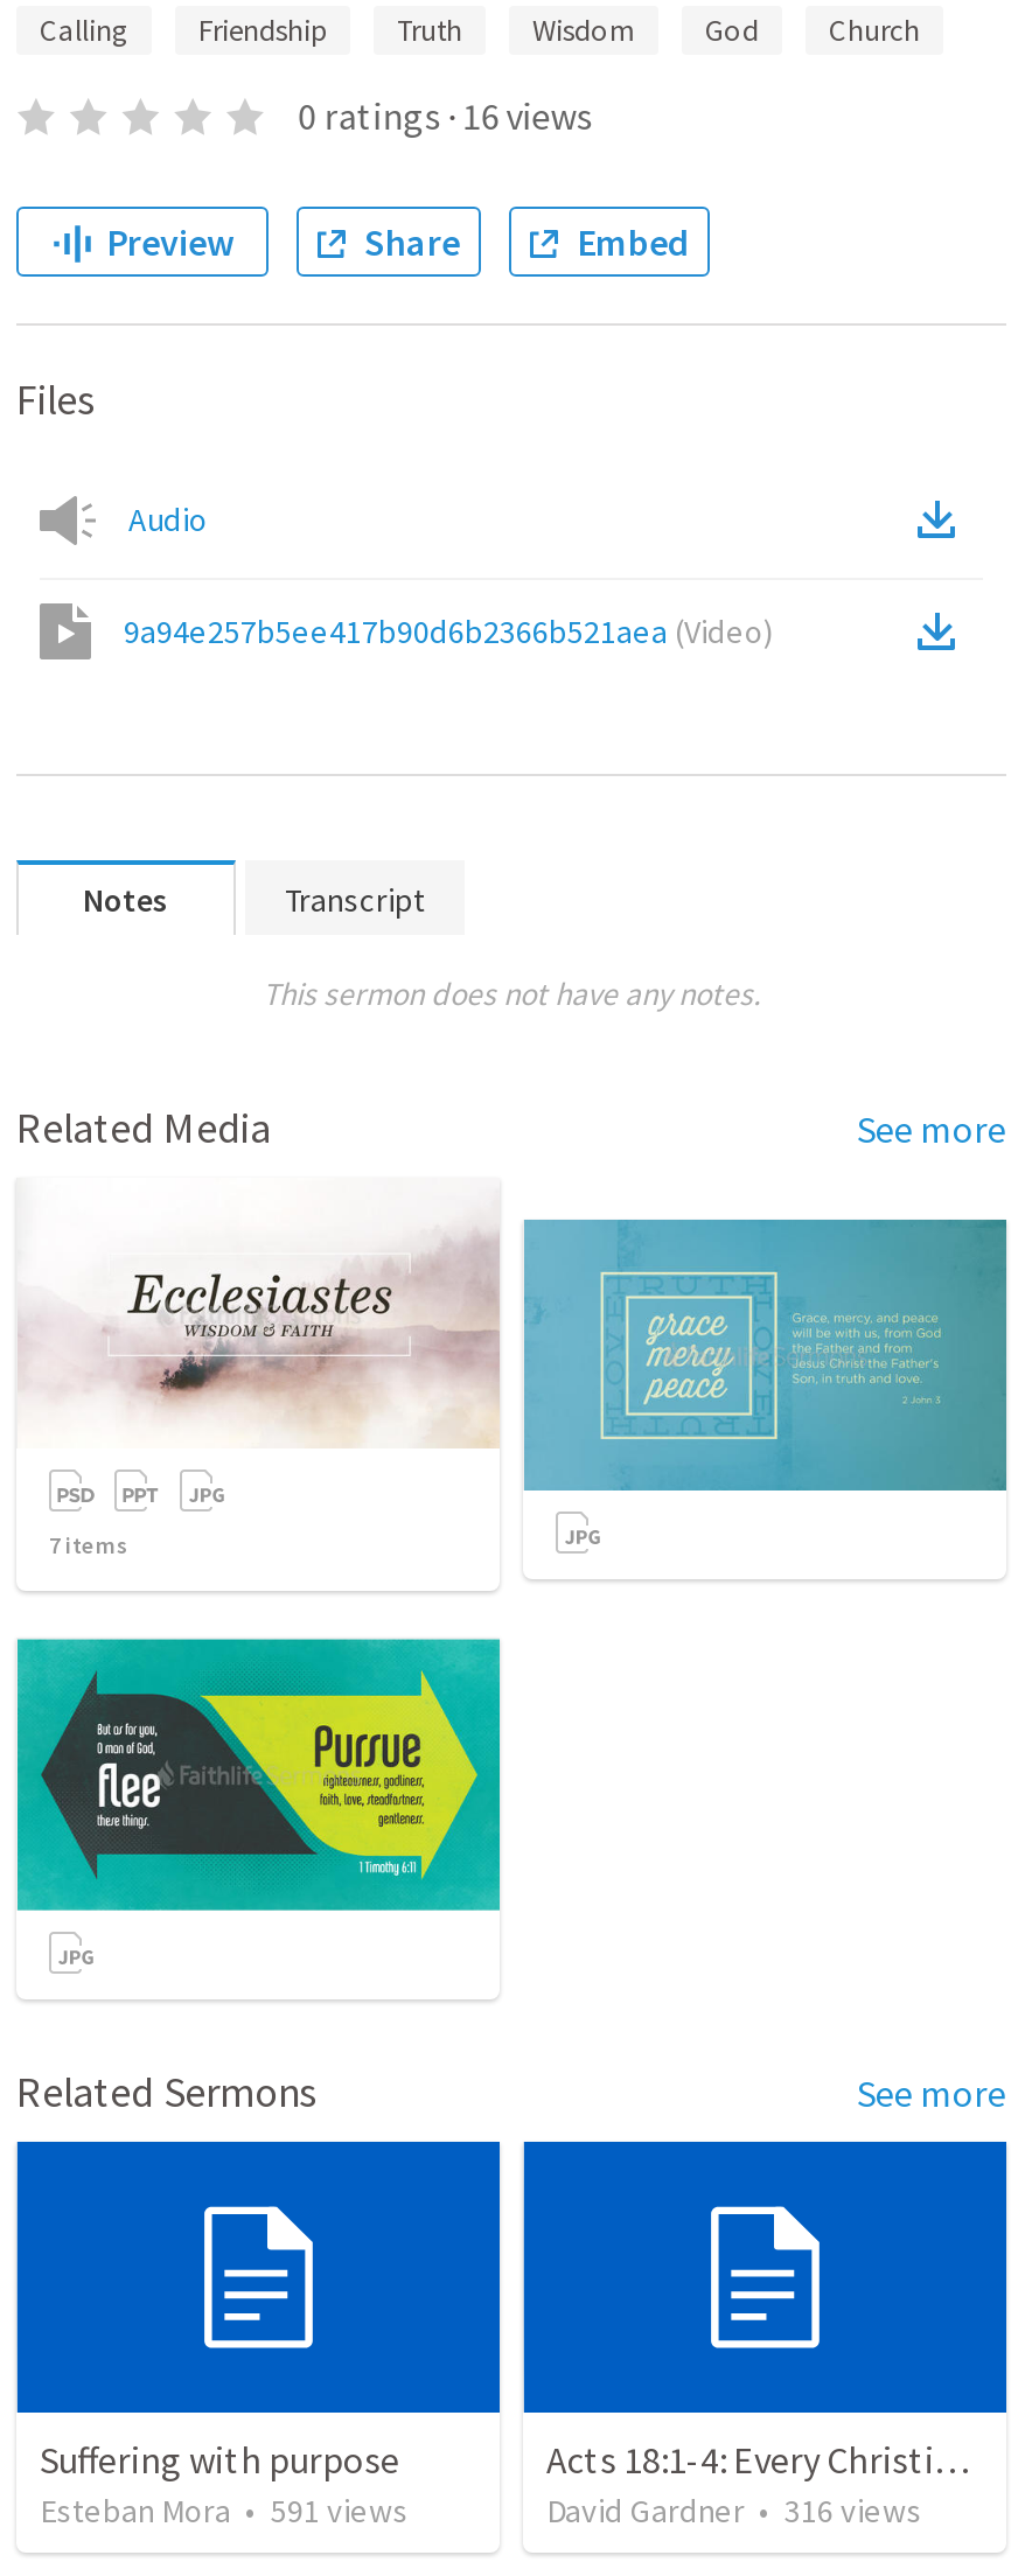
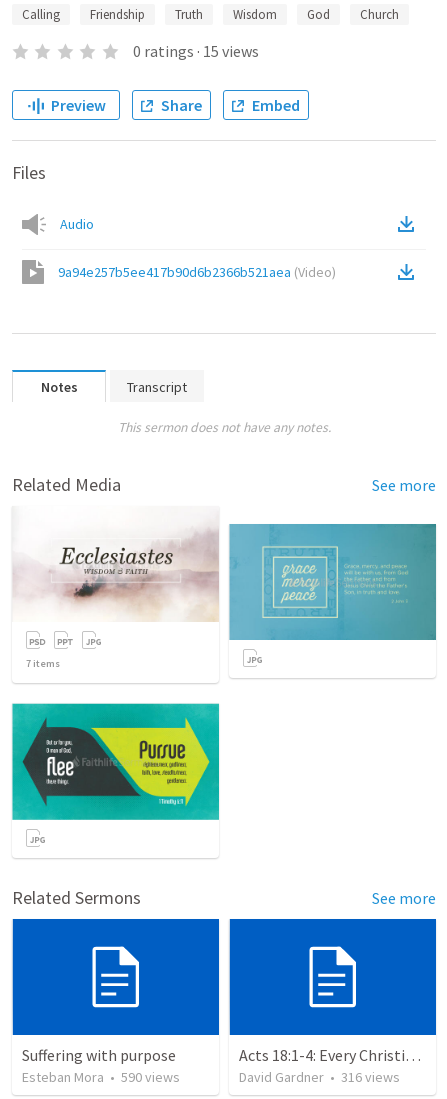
[298,92,592,139] 0 ratings · 16 views -> [133,41,259,61] 0 ratings · 15 views
[40,2490,409,2532] Esteban Mora • 591 views -> [22,1068,180,1086] Esteban Mora • 590 views

